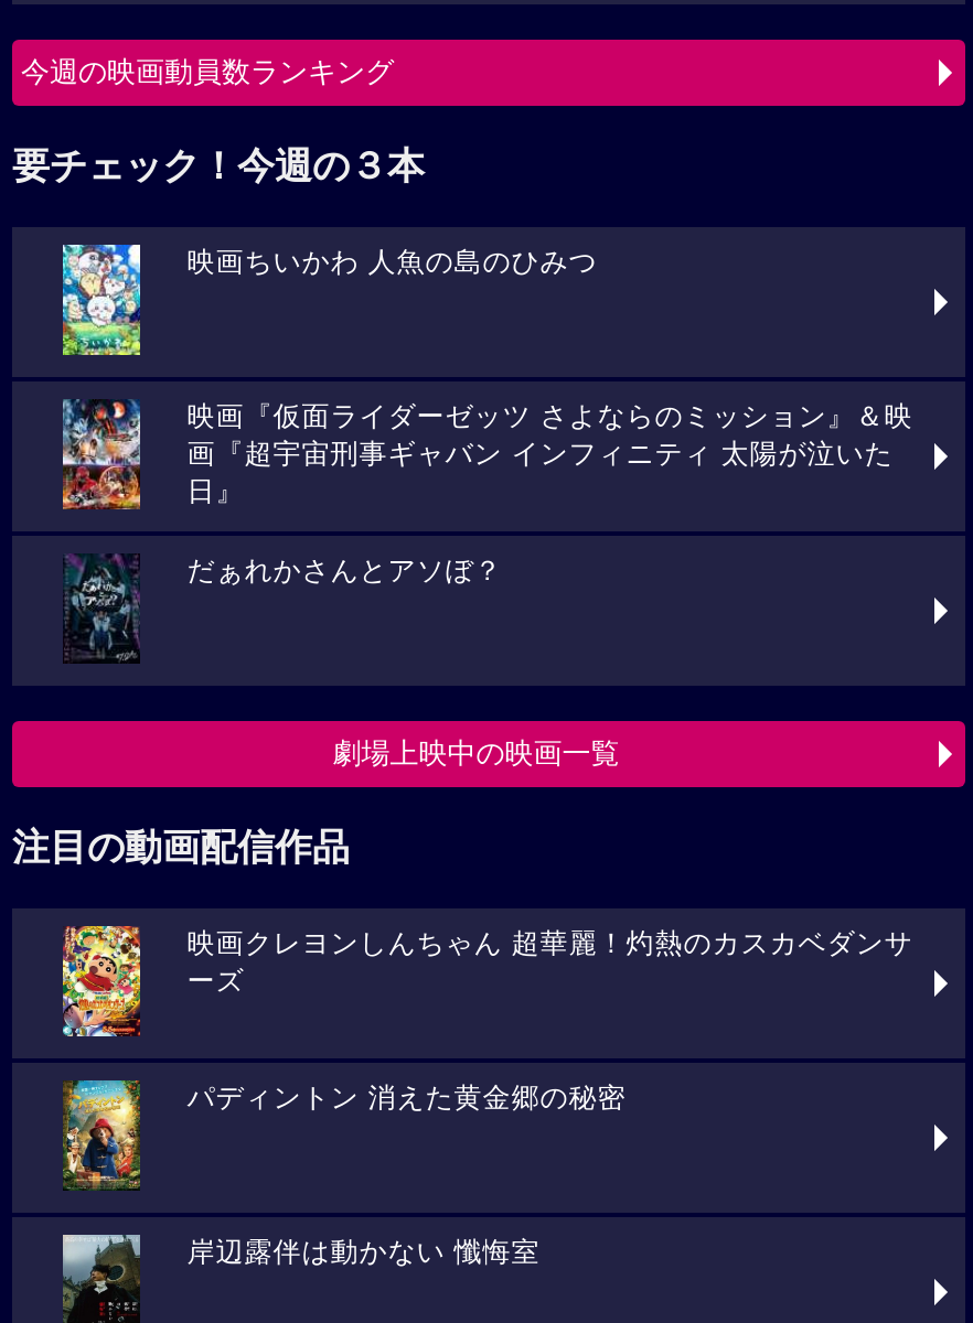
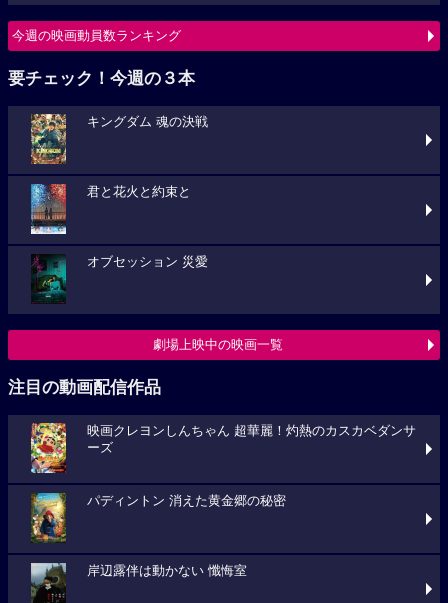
[61,243,597,357] [image] | 映画ちいかわ 人魚の島のひみつ -> [30,113,208,165] [image] | キングダム 魂の決戦
[61,399,913,509] [image] | 映画『仮面ライダーゼッツ さよならのミッション』＆映 | 画『超宇宙刑事ギャバン インフィニティ 太陽が泣いた | 日』 -> [30,183,191,235] [image] | 君と花火と約束と
[65,553,503,659] [image] | だぁれかさんとアソぼ？ -> [31,254,208,301] [image] | オブセッション 災愛

